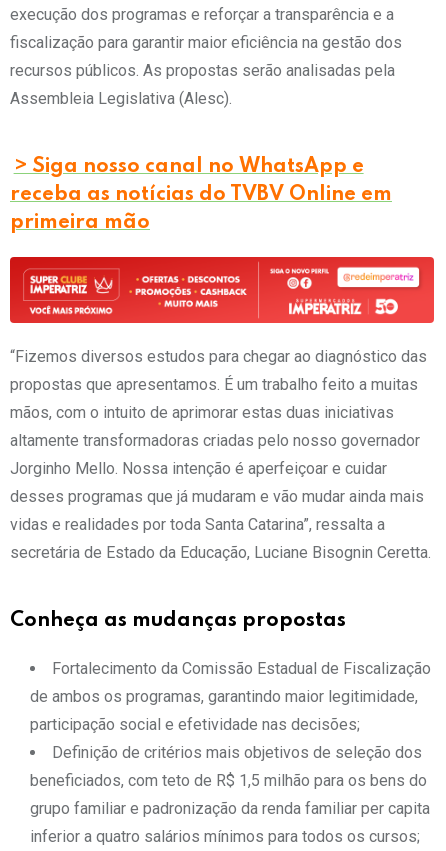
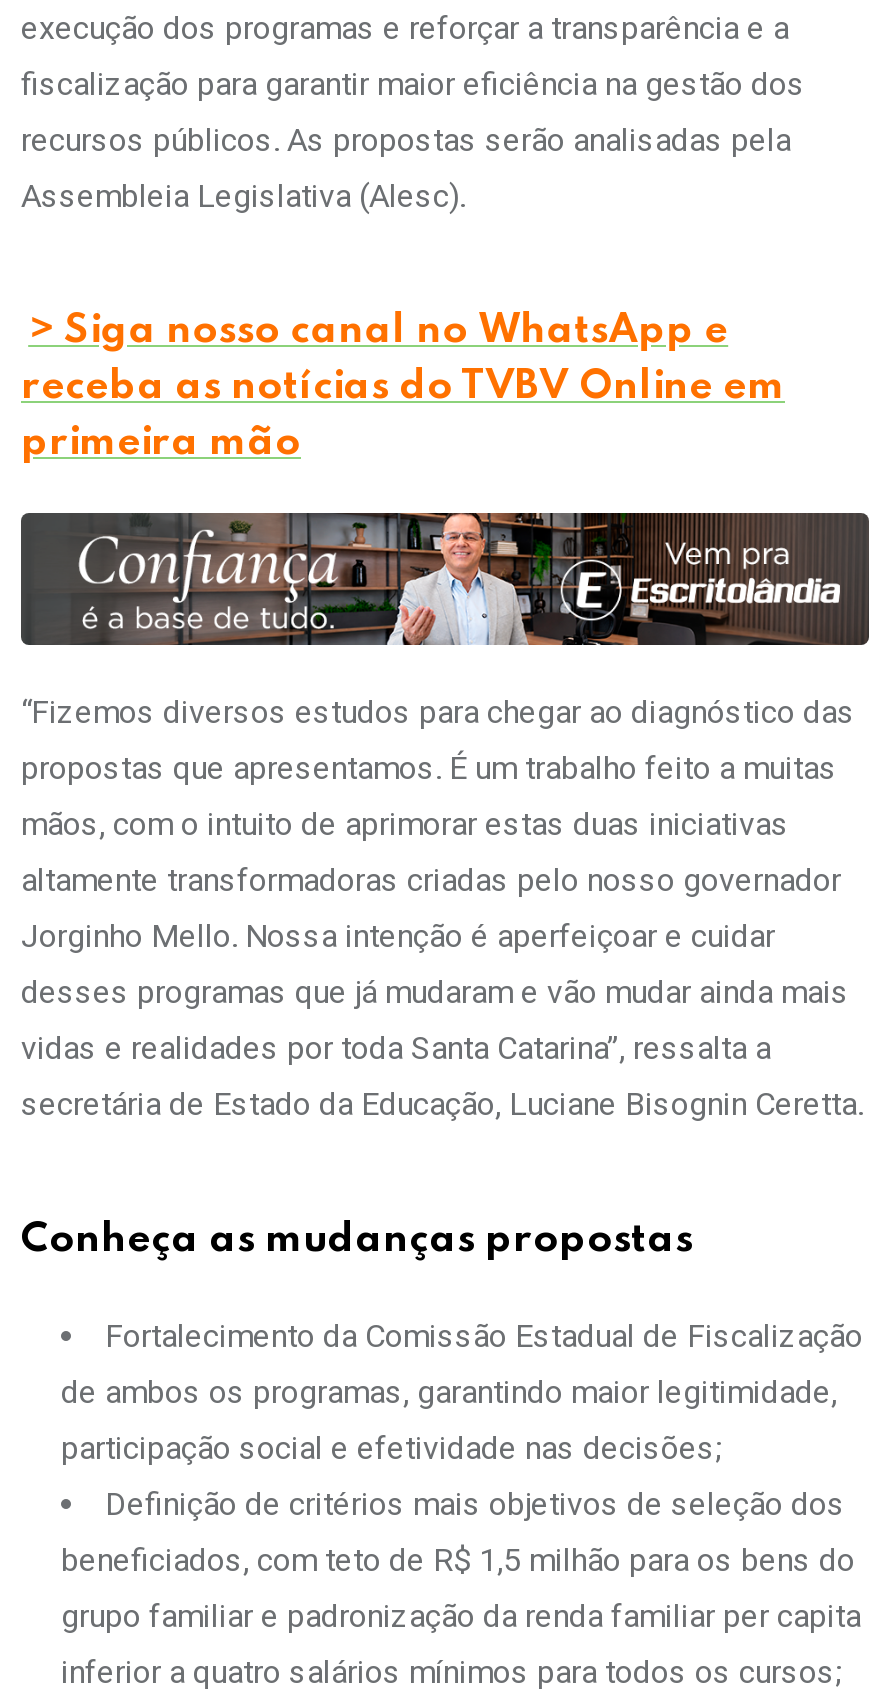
[9,256,435,324] [image] -> [19,511,871,647] [image]

